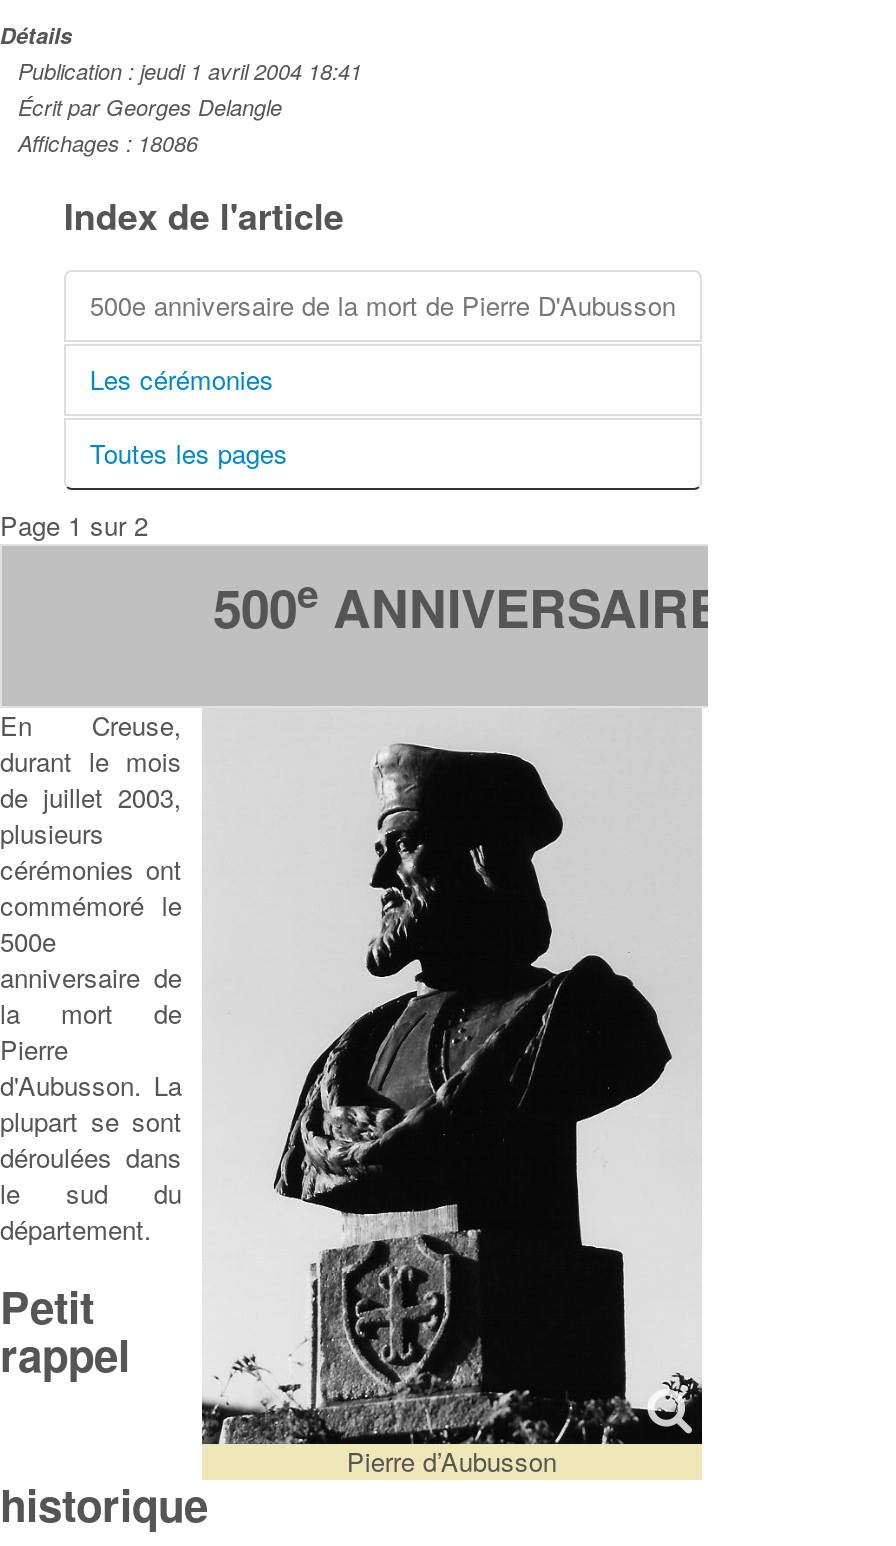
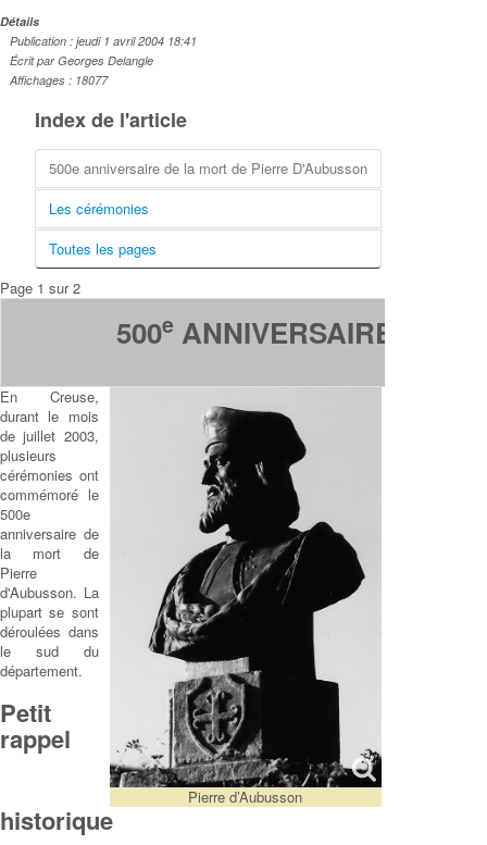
[18,128,198,158] Affichages : 18086 -> [10,72,108,88] Affichages : 18077

